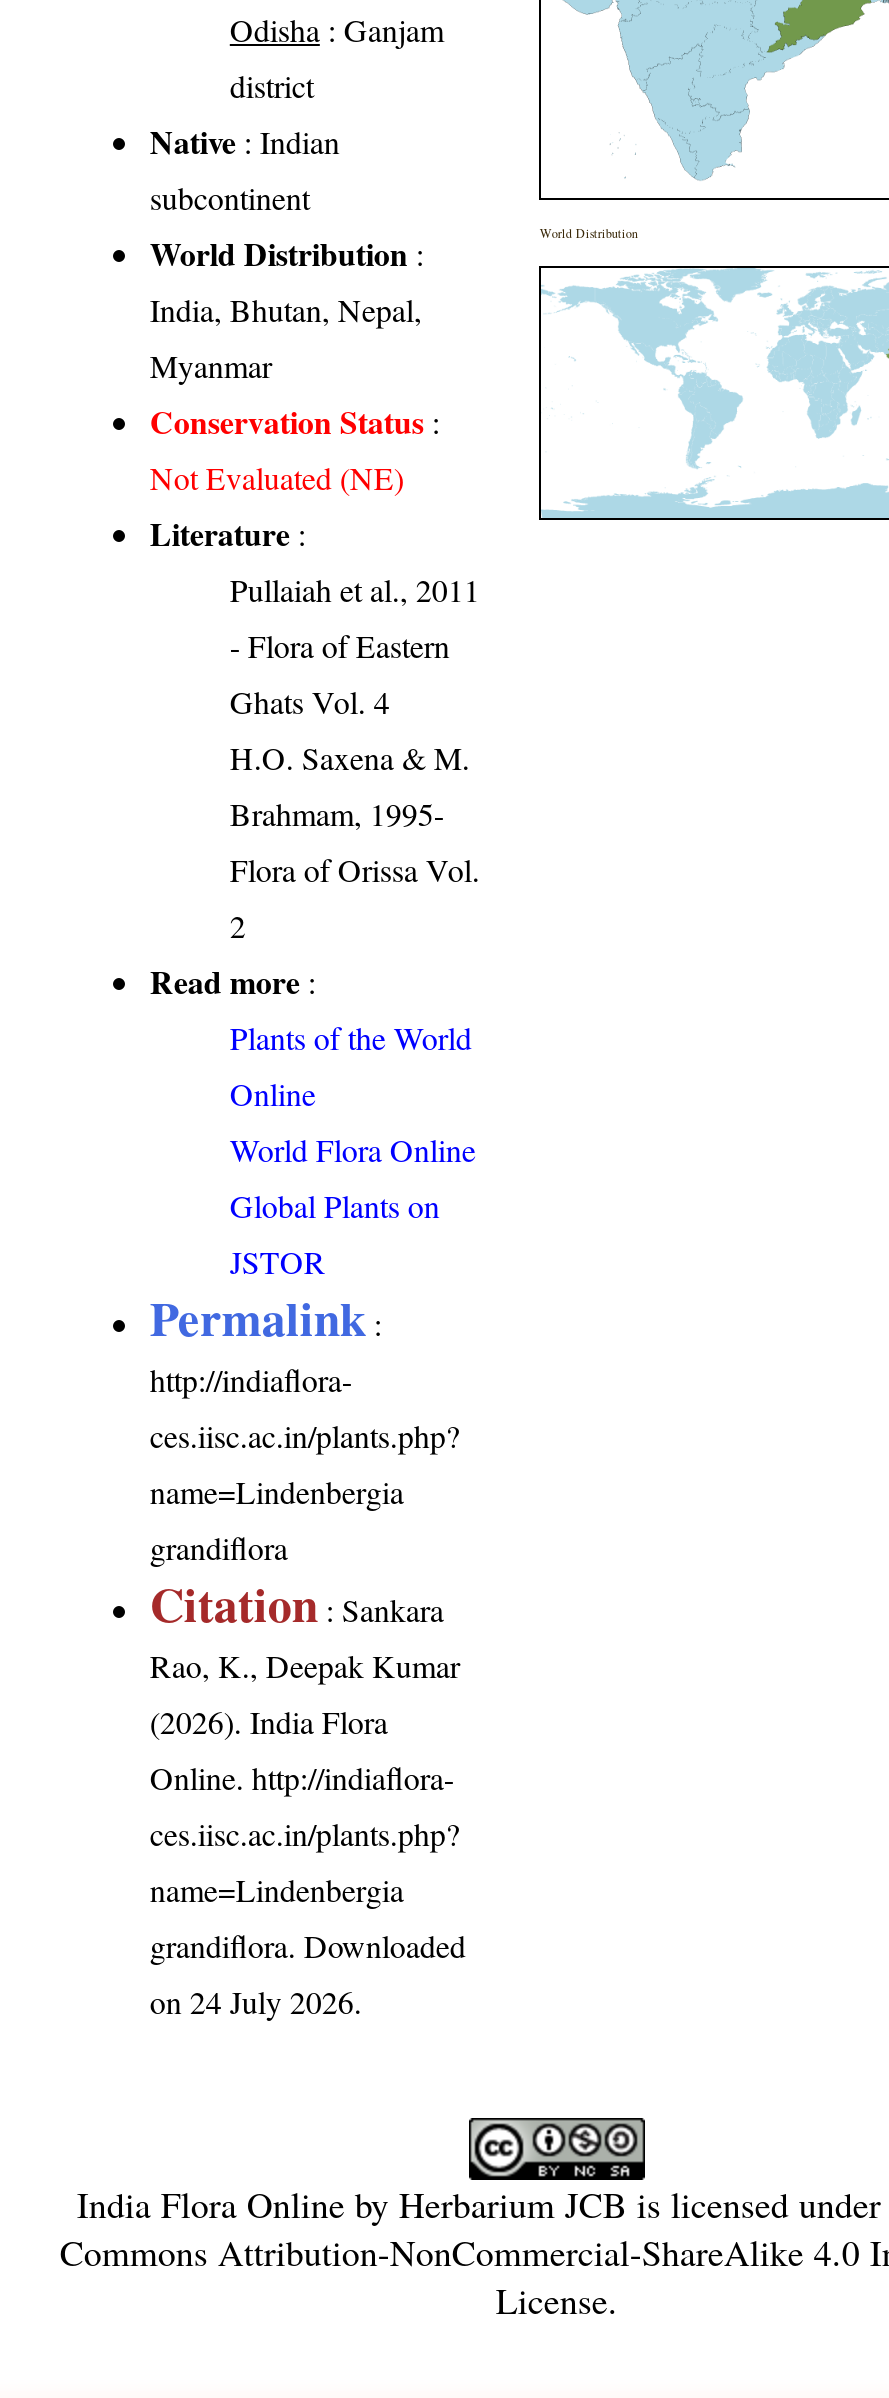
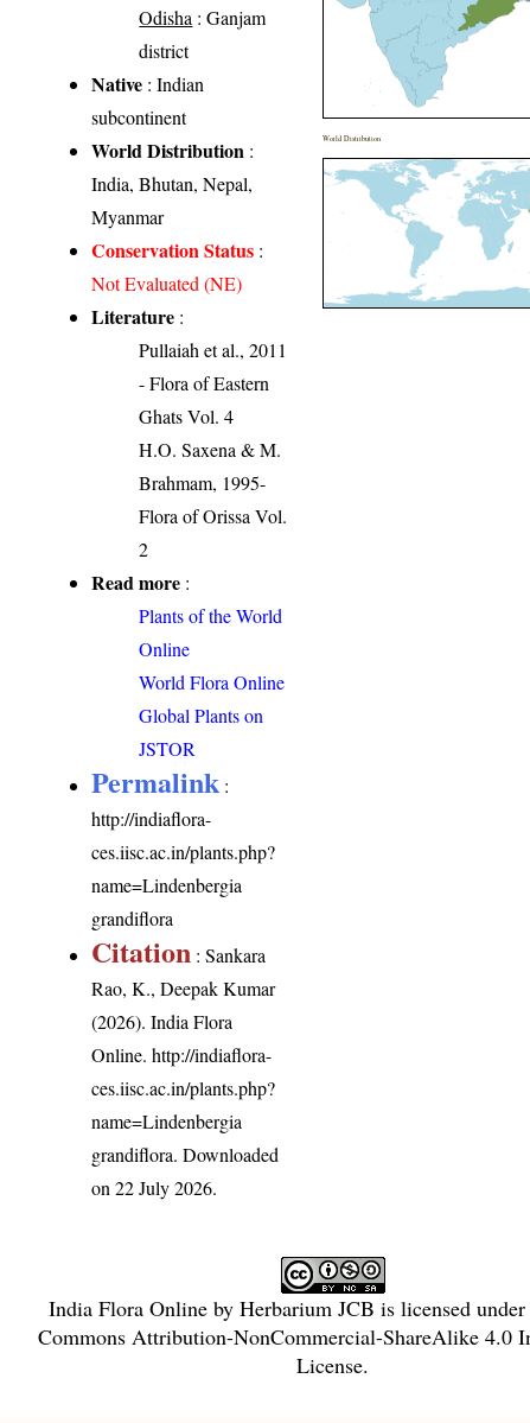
[150,1980,362,2022] on 24 July 2026. -> [92,1175,217,1200] on 22 July 2026.

